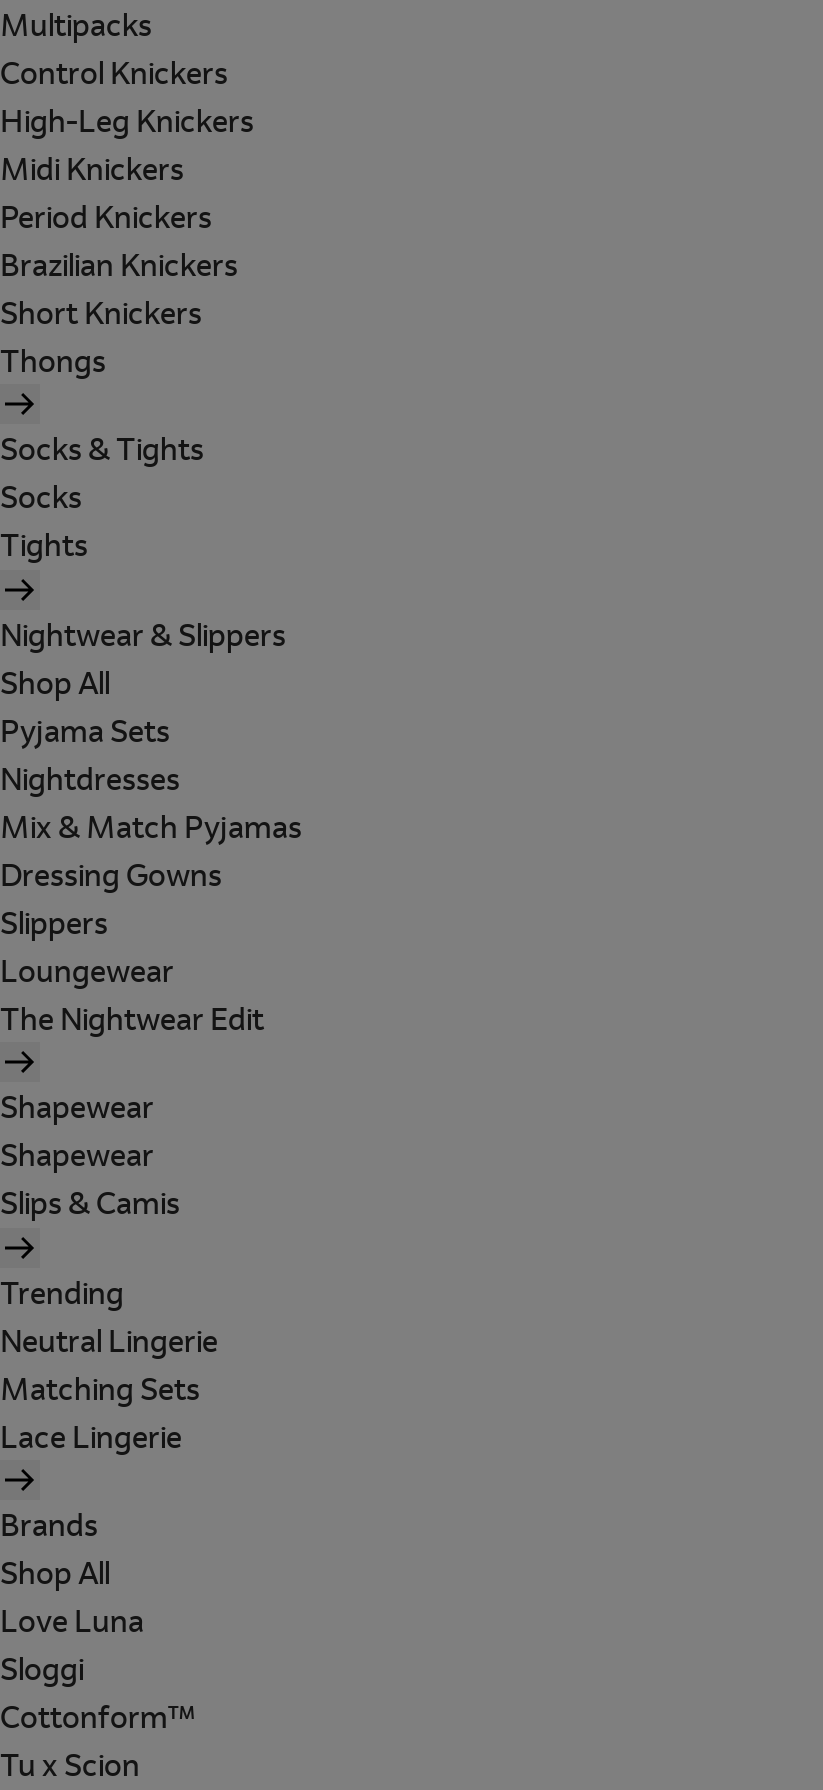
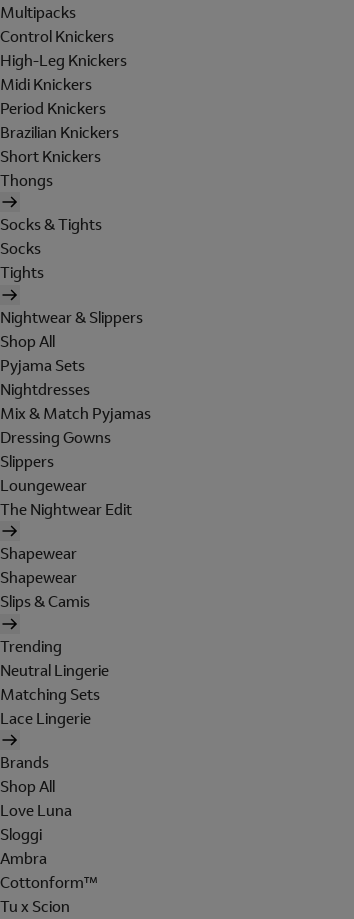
none -> [0,848,47,868] Ambra

